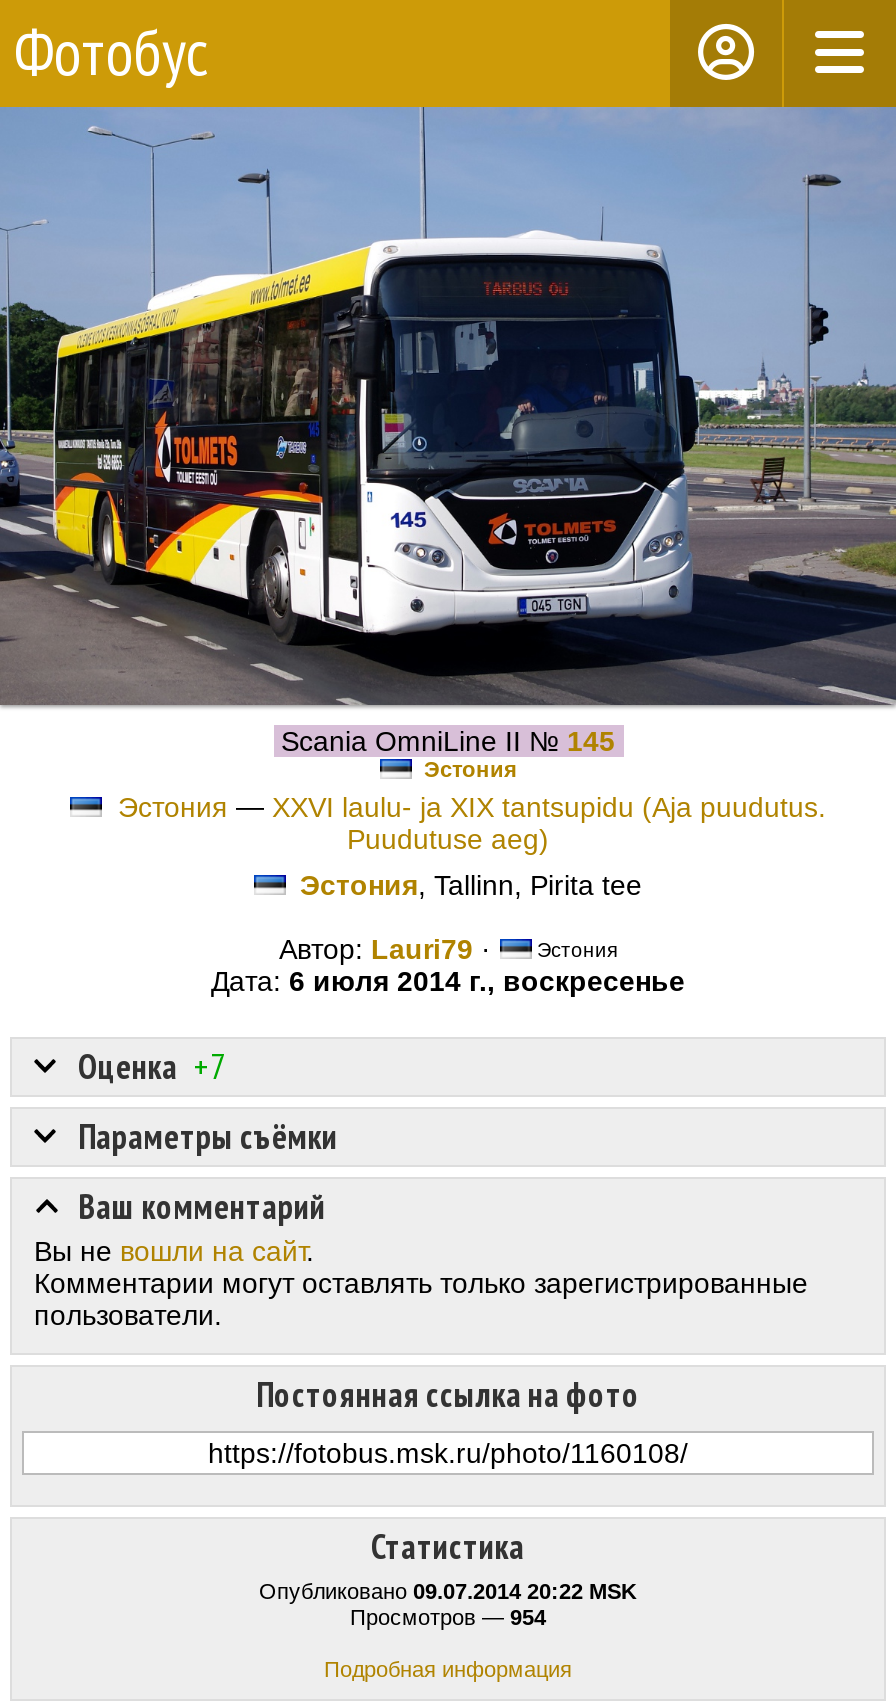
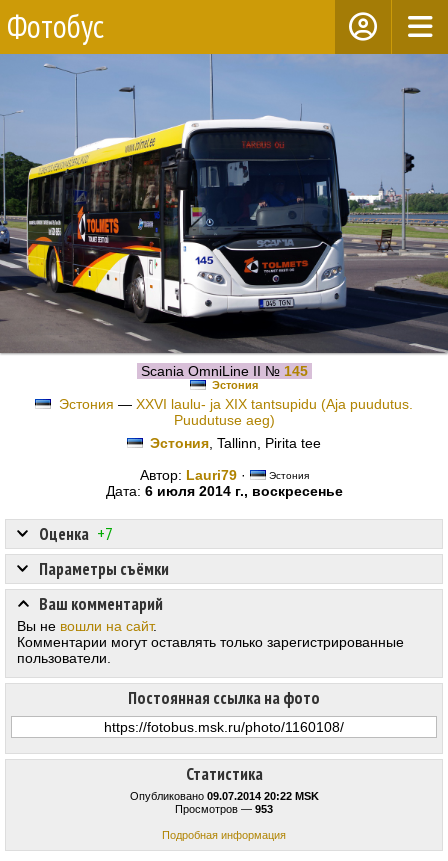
[350,1605,546,1629] Просмотров — 954 -> [175,803,273,815] Просмотров — 953

